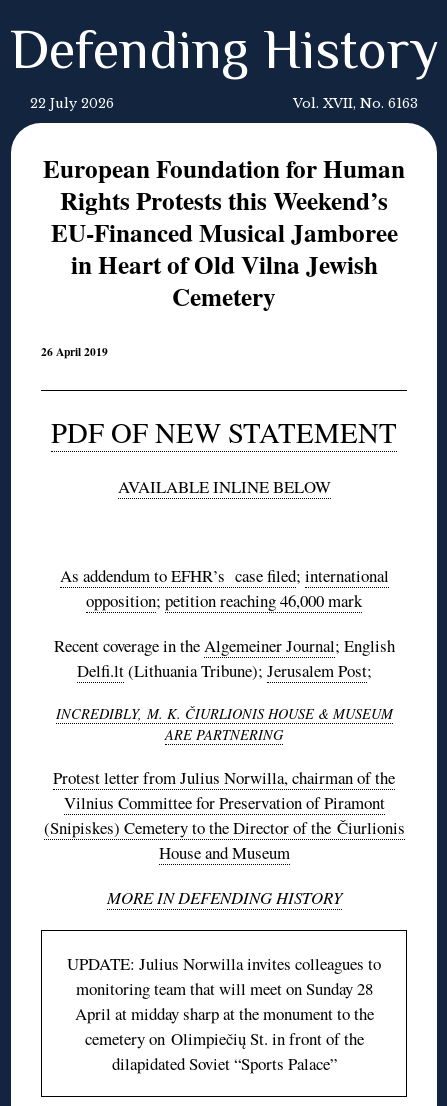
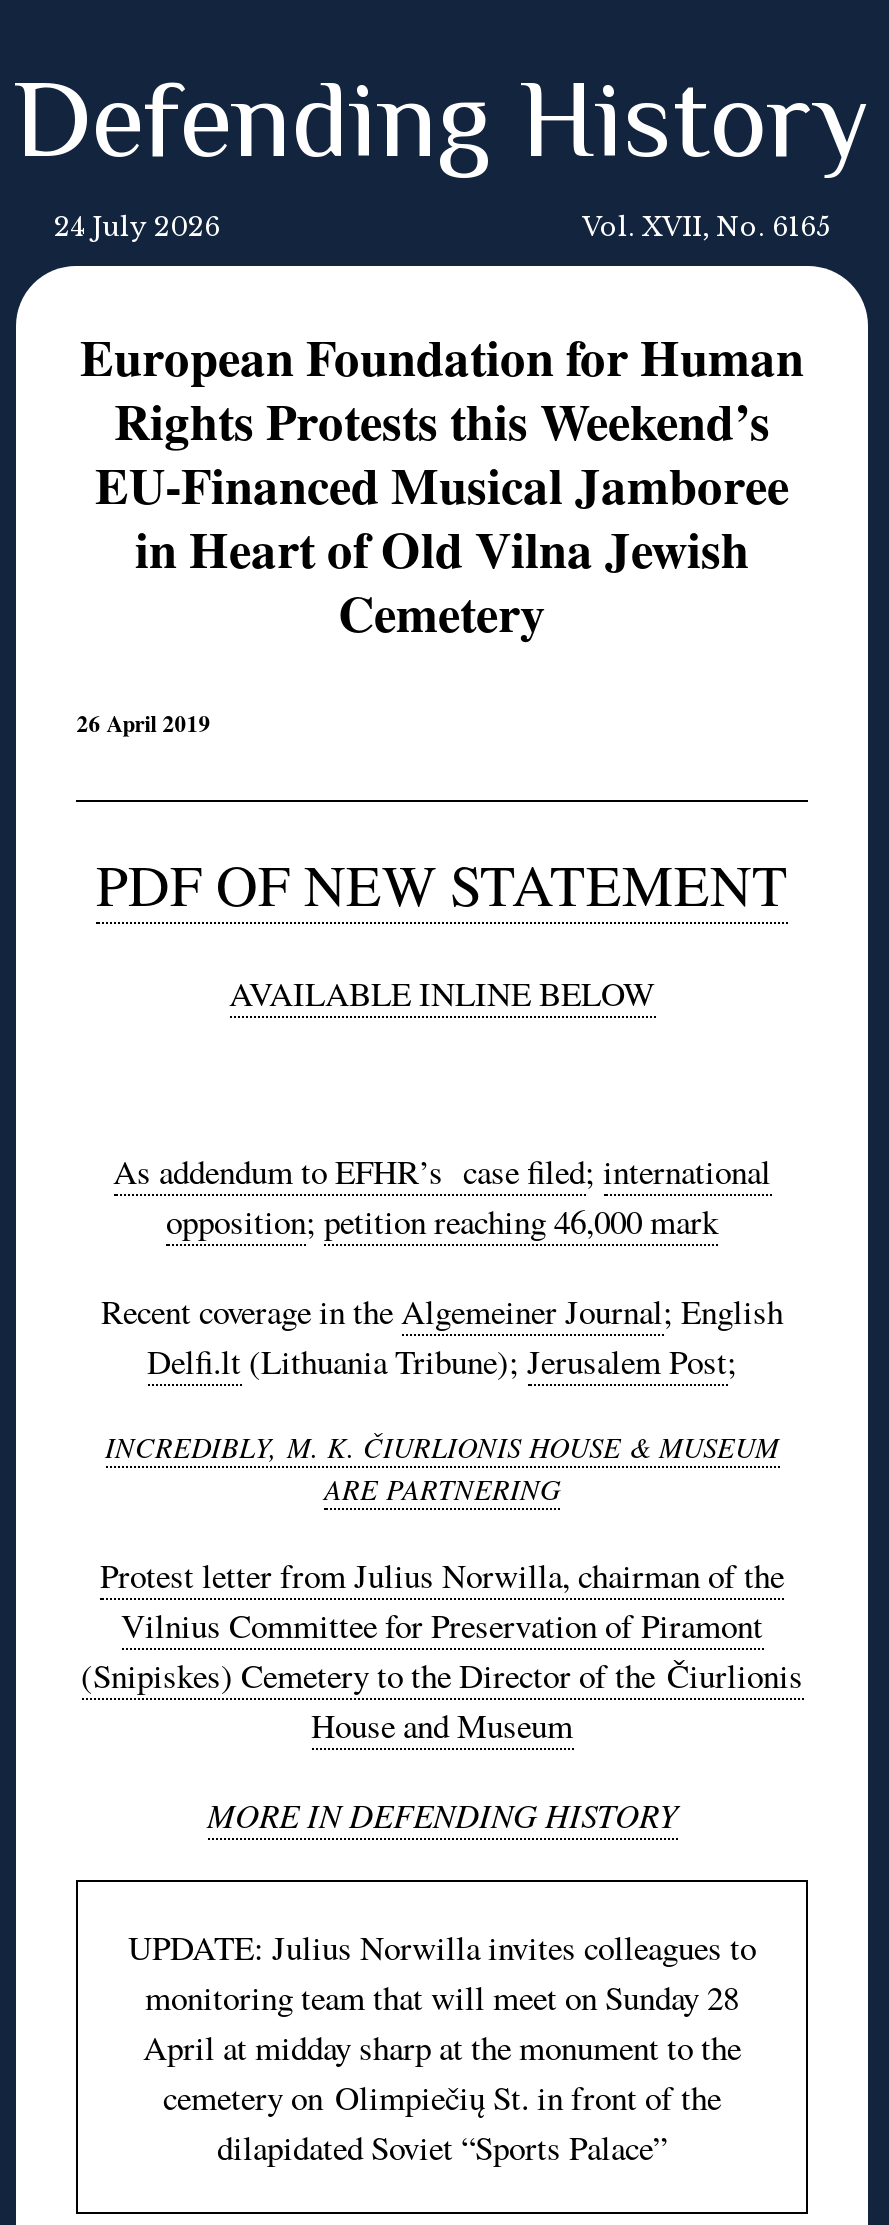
[30,96,114,111] 22 July 2026 -> [54,212,220,242] 24 July 2026
[293,96,418,111] Vol. XVII, No. 6163 -> [582,212,830,242] Vol. XVII, No. 6165

